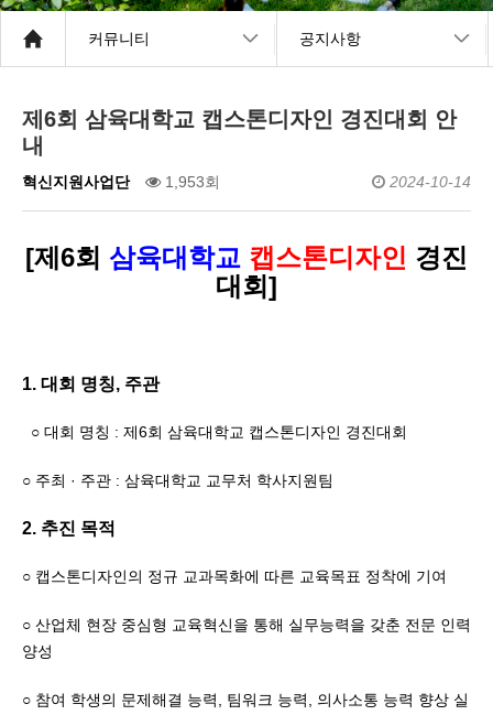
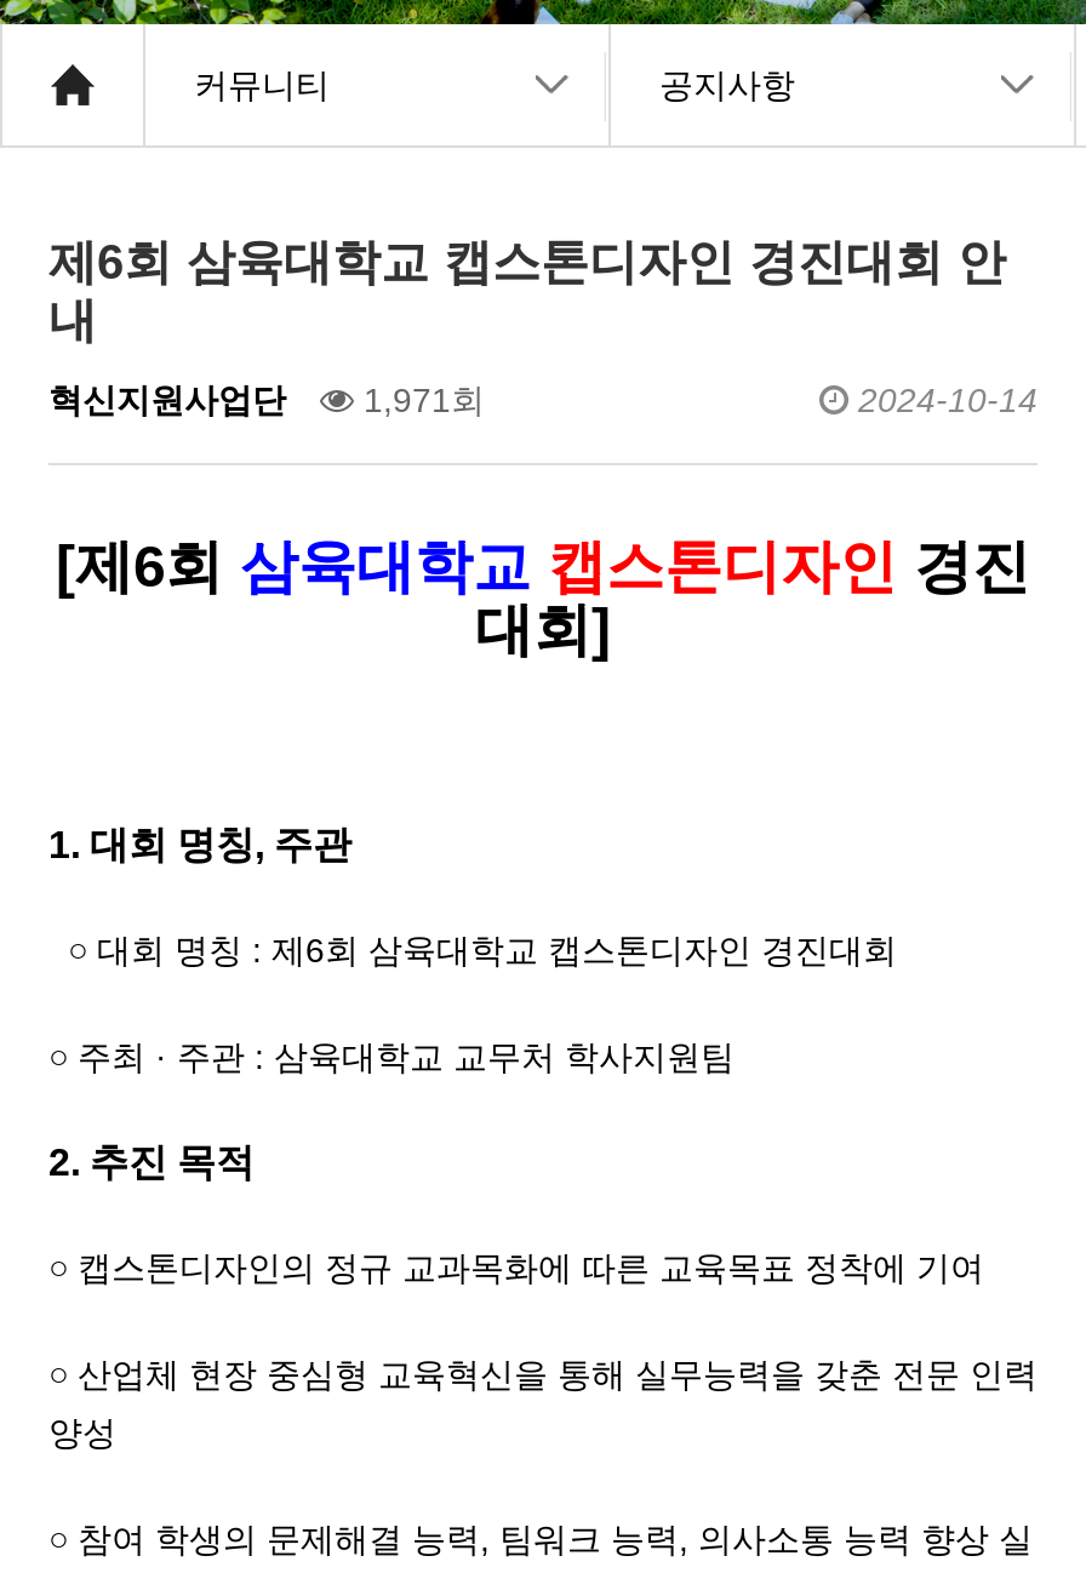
[22,173,220,191] 혁신지원사업단 1,953회 -> [48,381,485,419] 혁신지원사업단 1,971회

